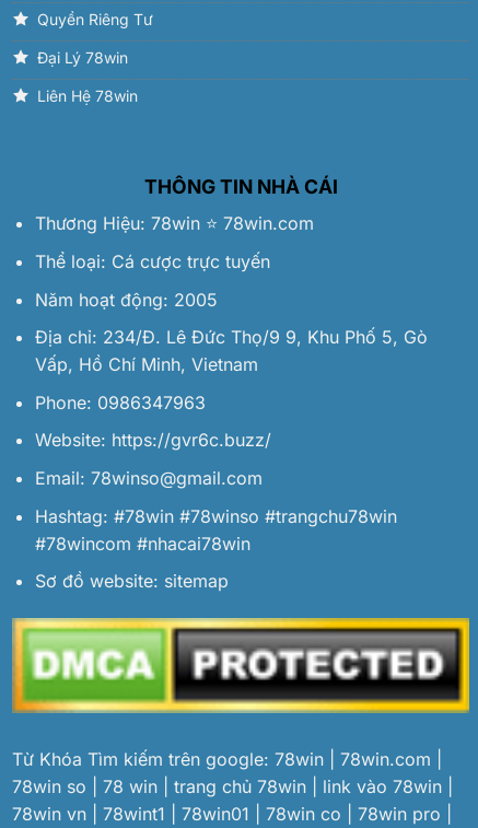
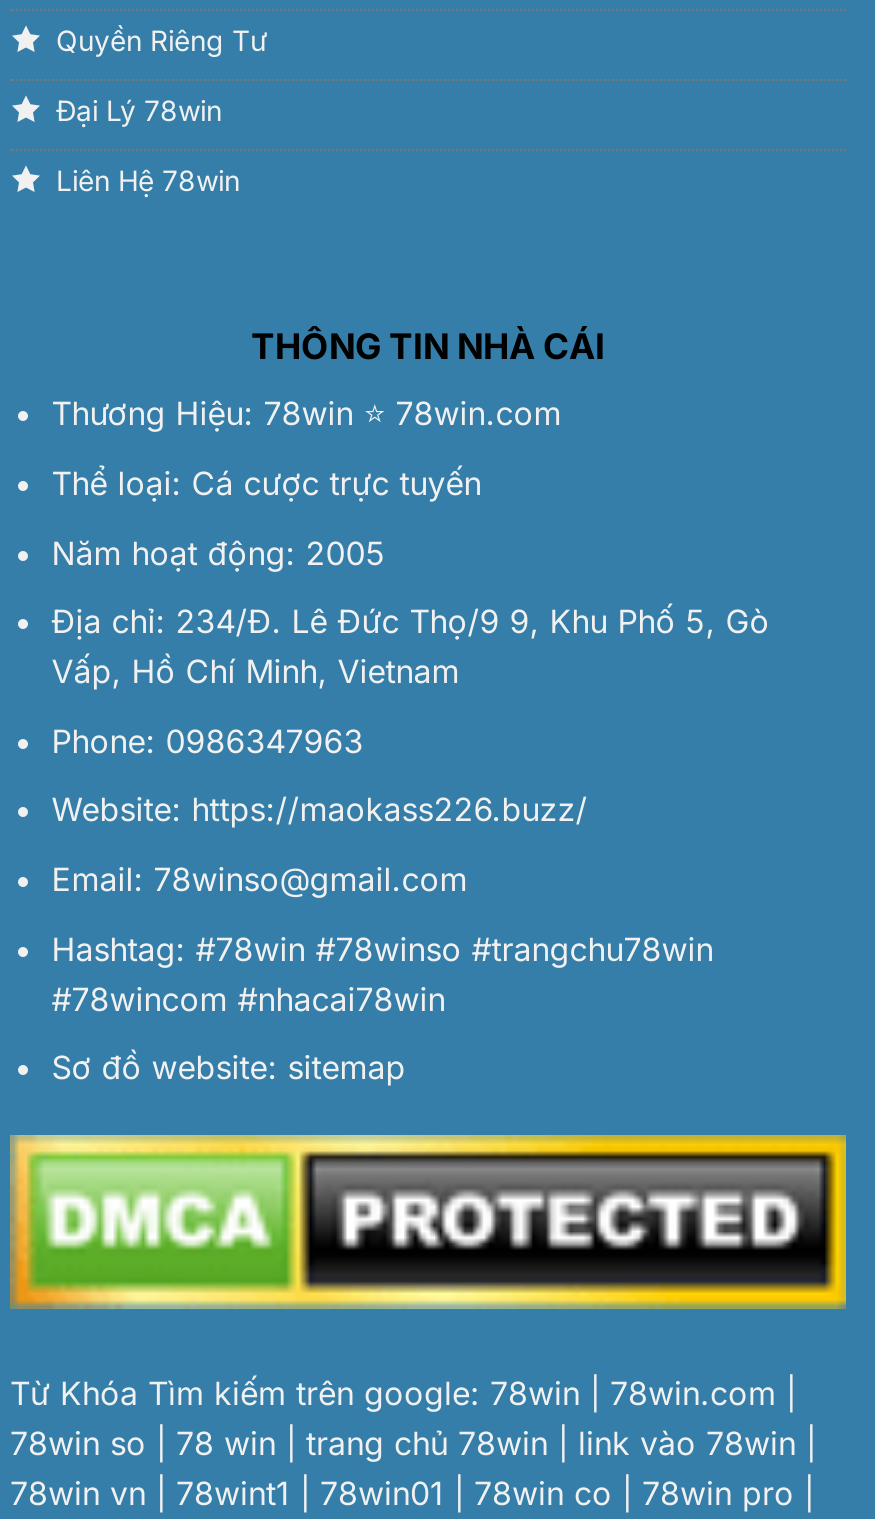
[35,429,271,451] Website: https://gvr6c.buzz/ -> [52,790,588,830] Website: https://maokass226.buzz/

